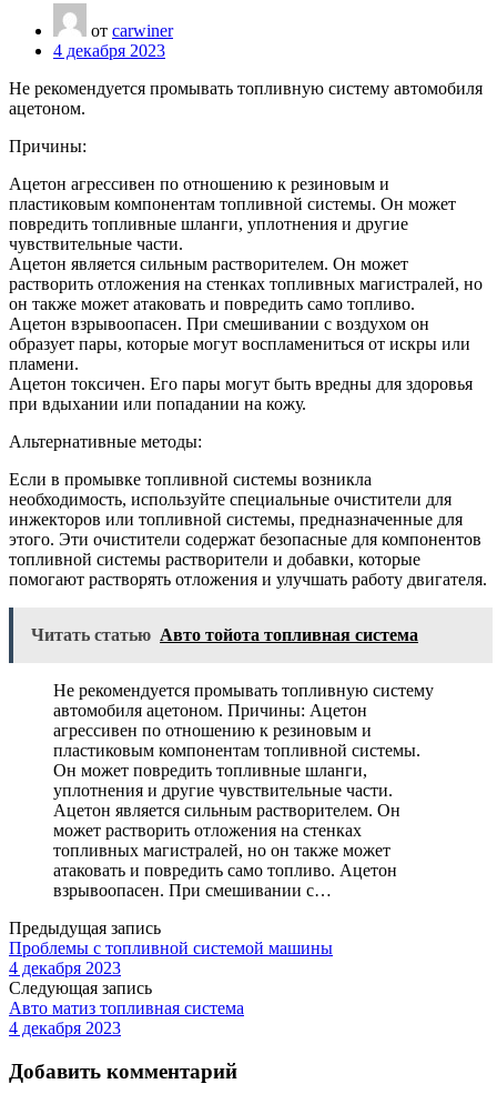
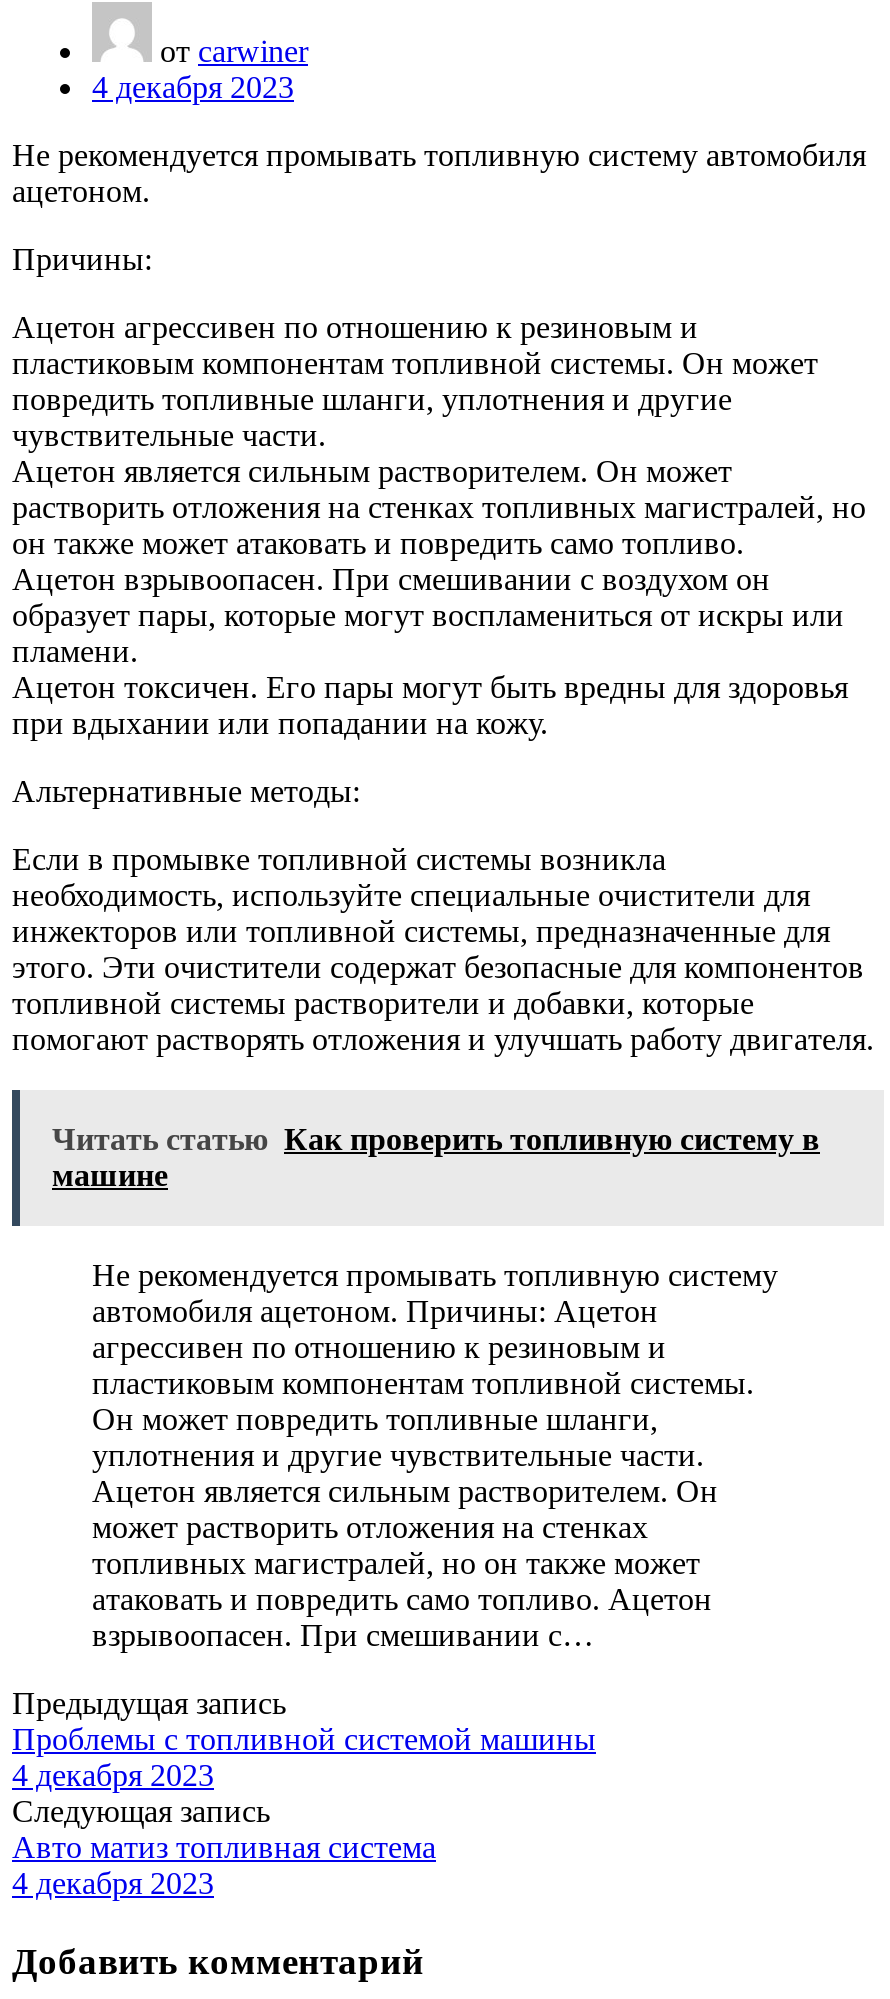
[31,626,418,645] Читать статью Авто тойота топливная система -> [52,1123,820,1193] Читать статью Как проверить топливную систему в | машине

